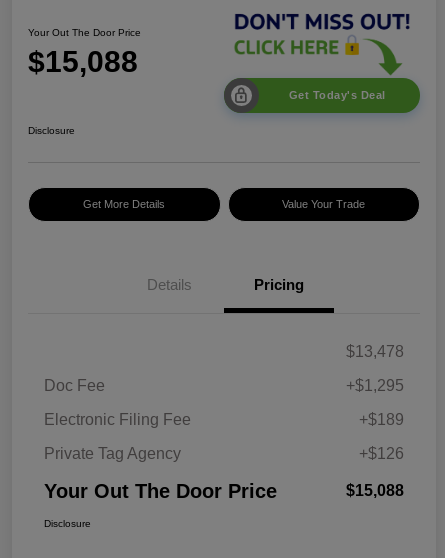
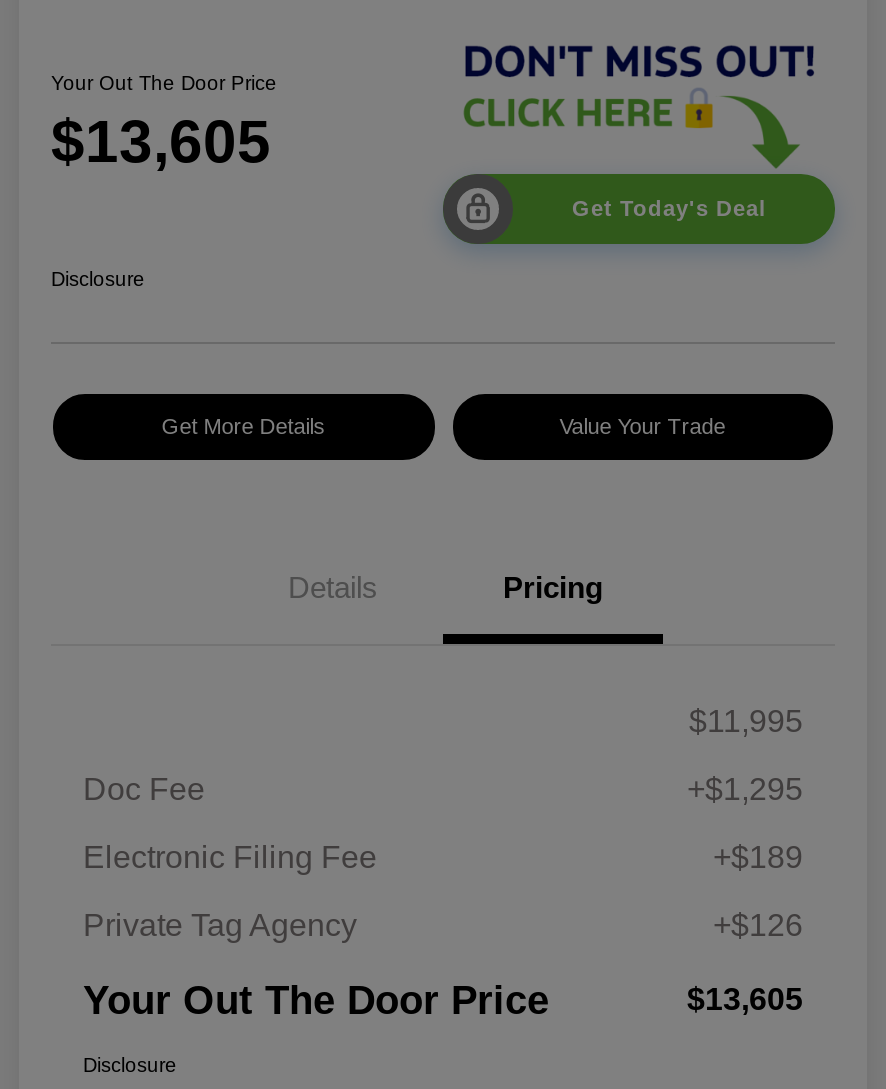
[28,45,138,78] $15,088 -> [51,109,271,175] $13,605
[346,342,404,359] $13,478 -> [689,703,803,737] $11,995
[346,481,404,498] $15,088 -> [687,981,803,1015] $13,605

